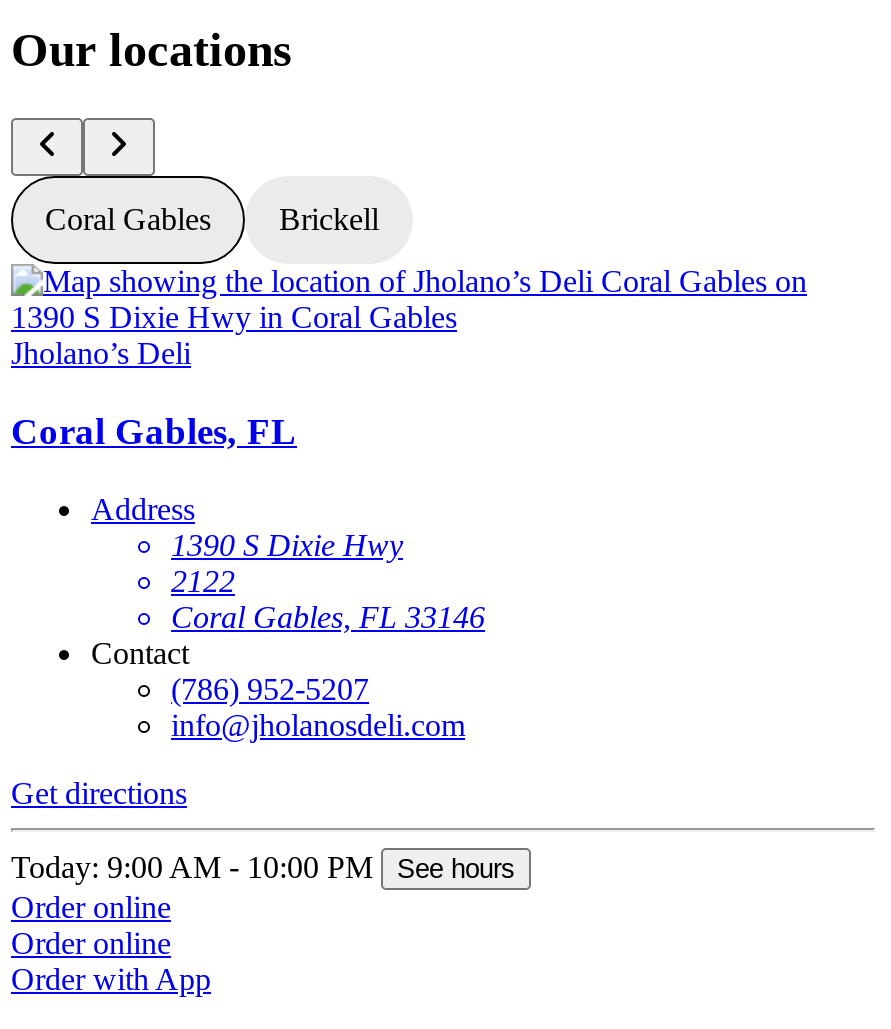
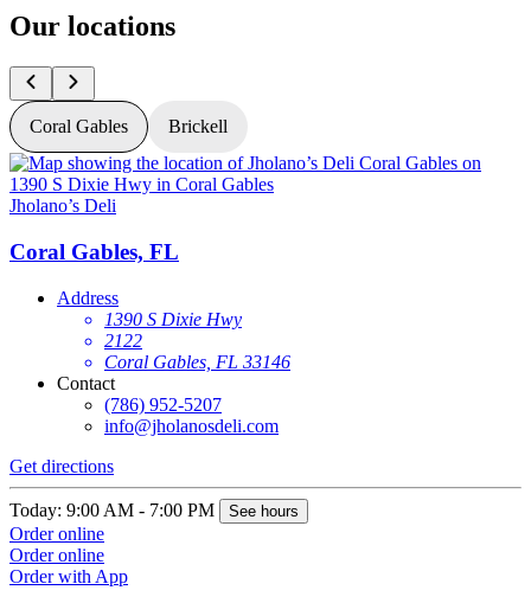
[11,850,515,884] Today: 9:00 AM - 10:00 PM See hours -> [9,500,299,520] Today: 9:00 AM - 7:00 PM See hours

